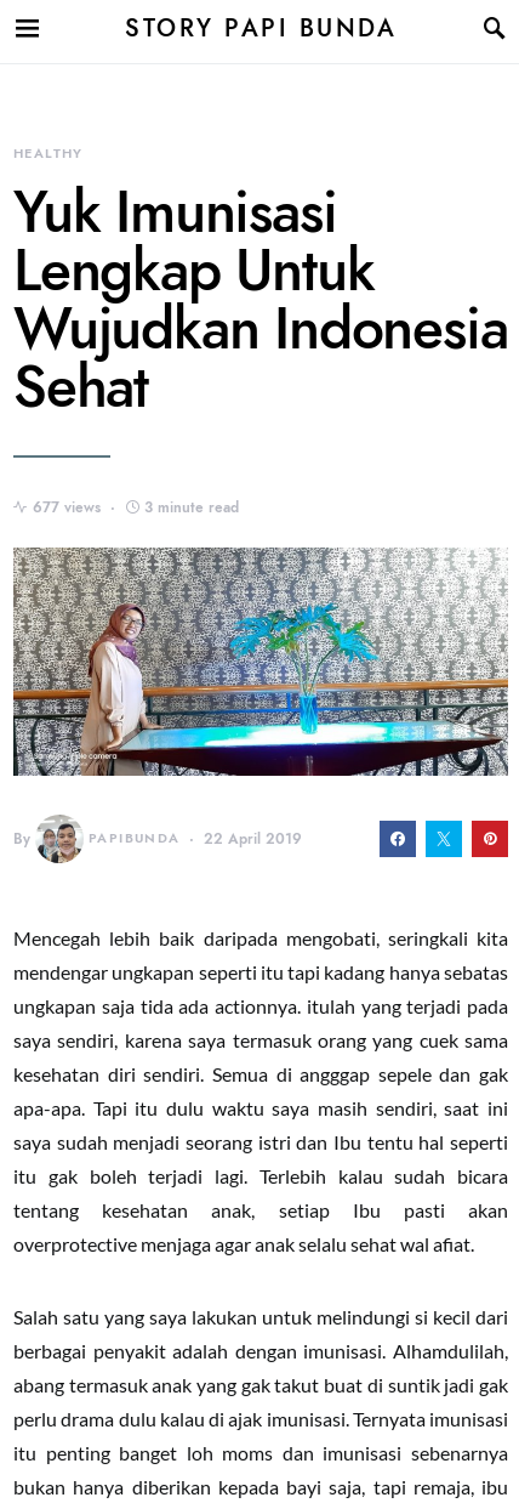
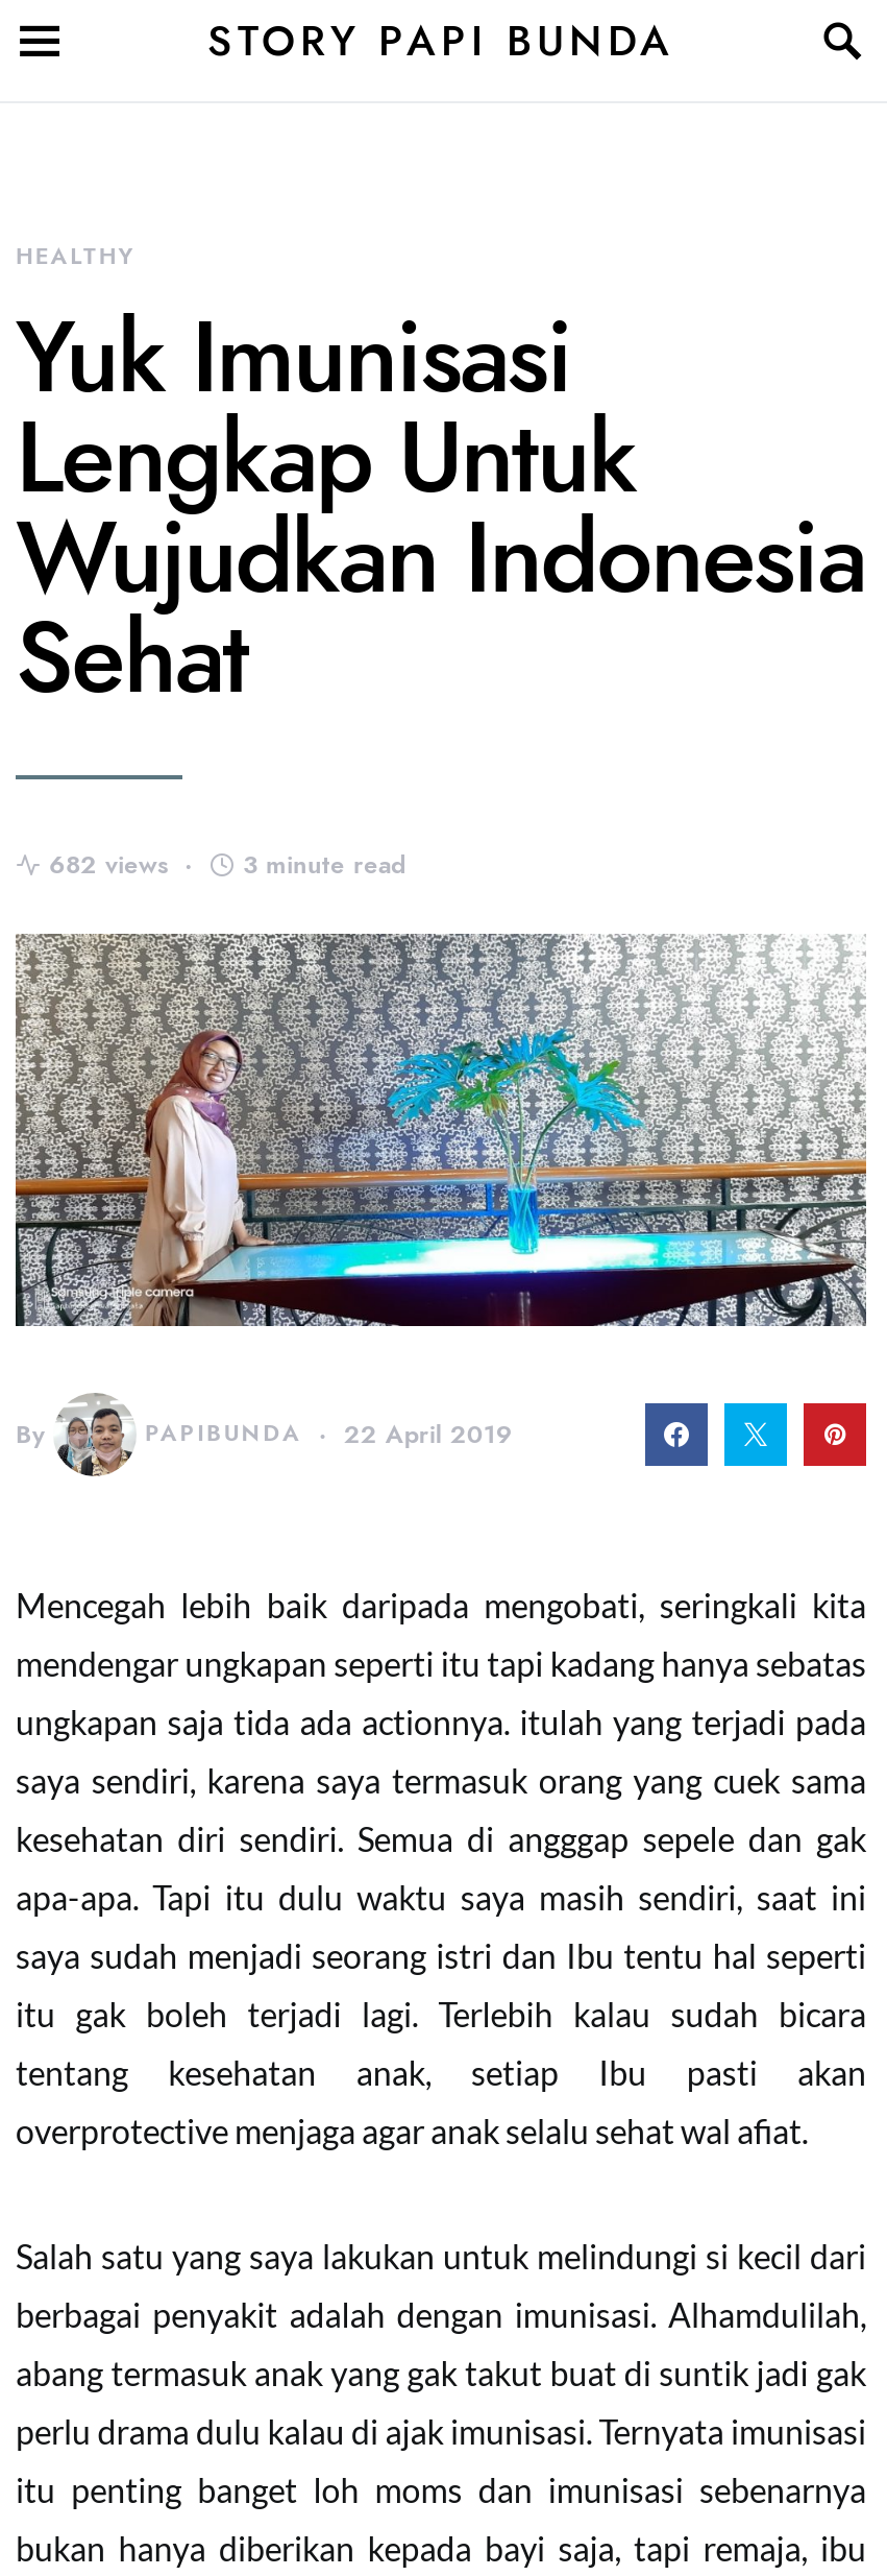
[33,498,101,517] 677 views -> [49,848,168,882] 682 views

